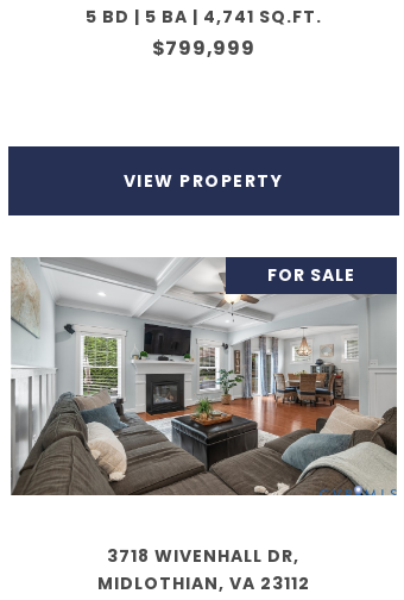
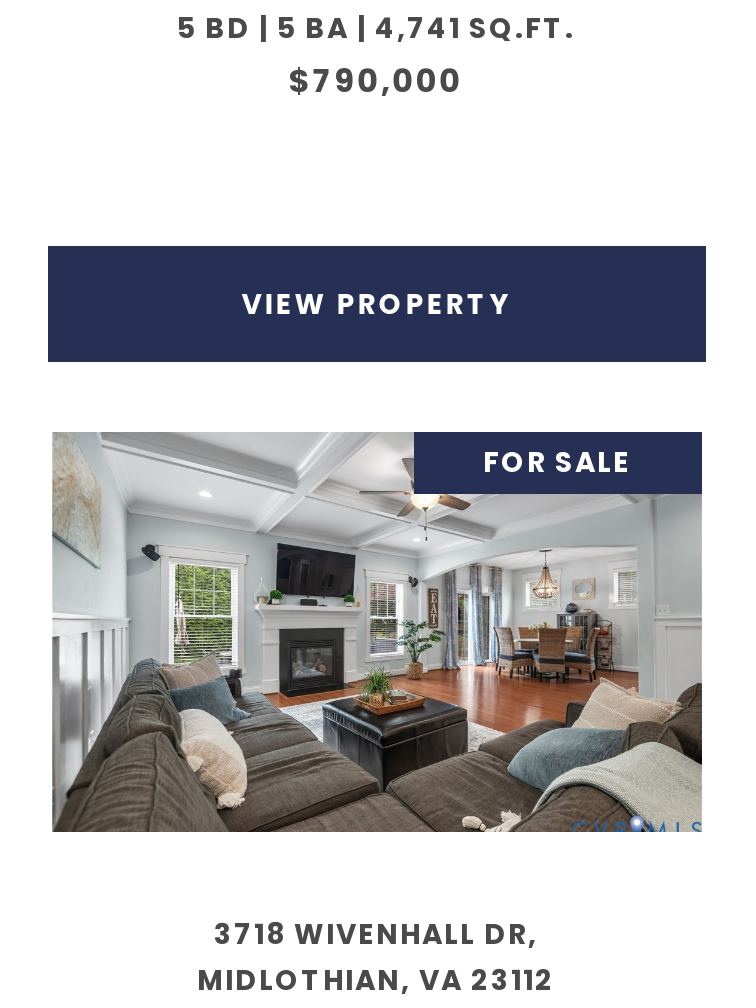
[151,35,255,62] $799,999 -> [289,58,463,104] $790,000

